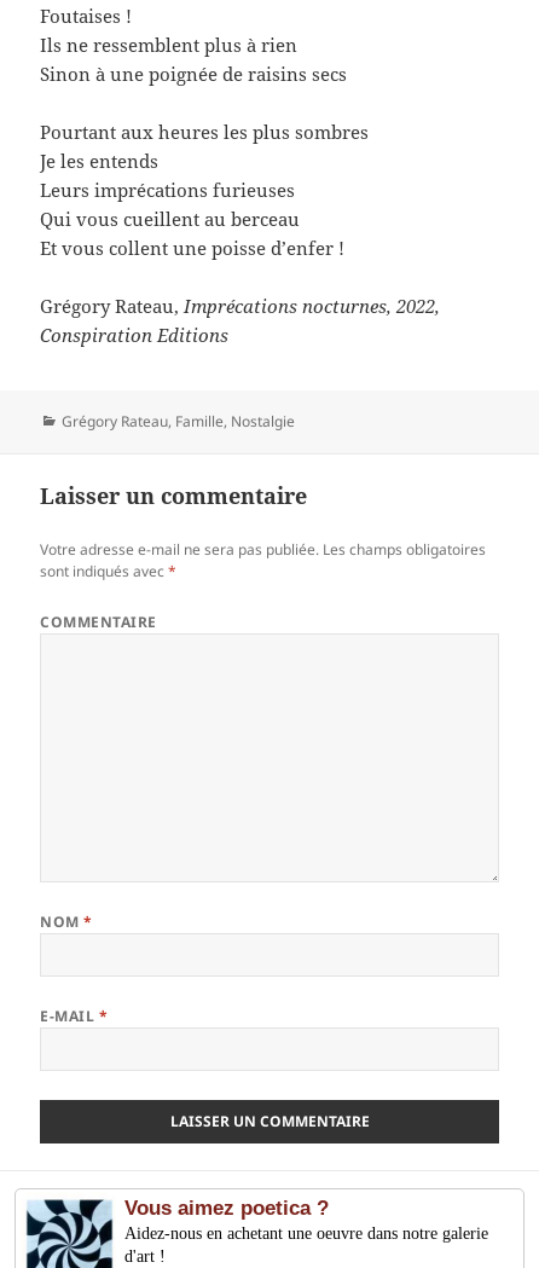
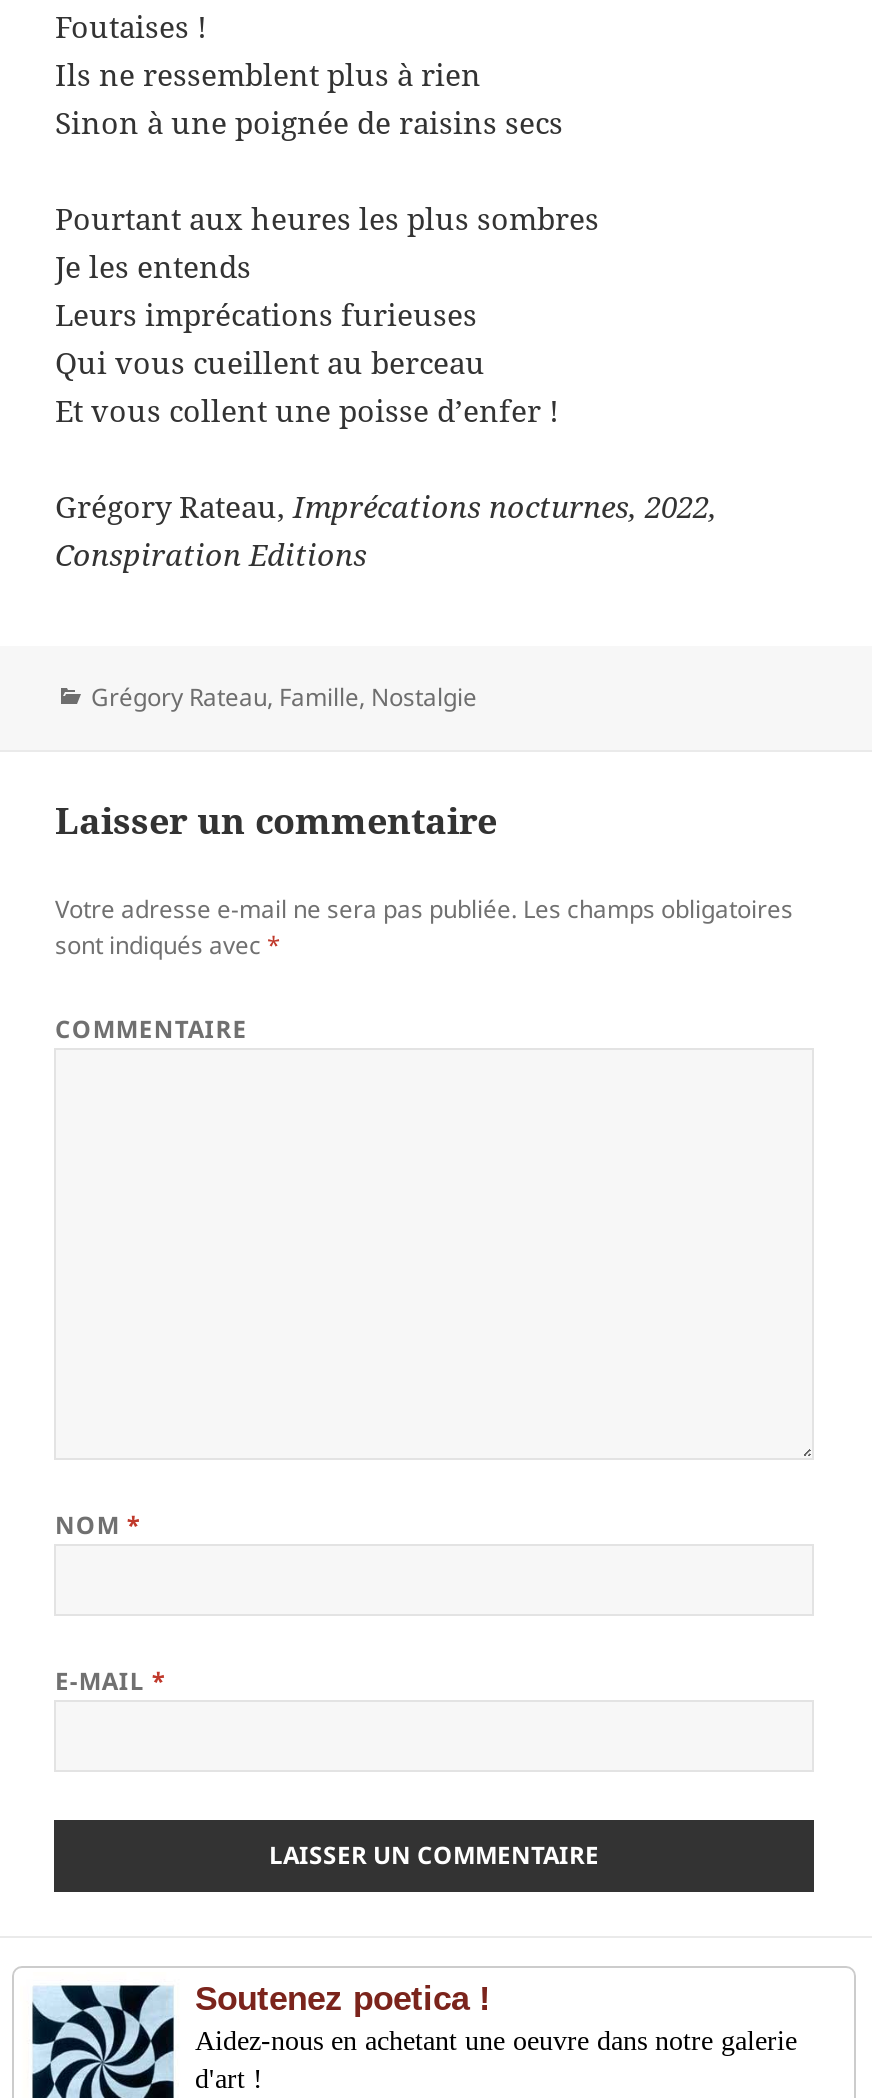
[125,1196,329,1219] Vous aimez poetica ? -> [195,1979,491,2017] Soutenez poetica !

